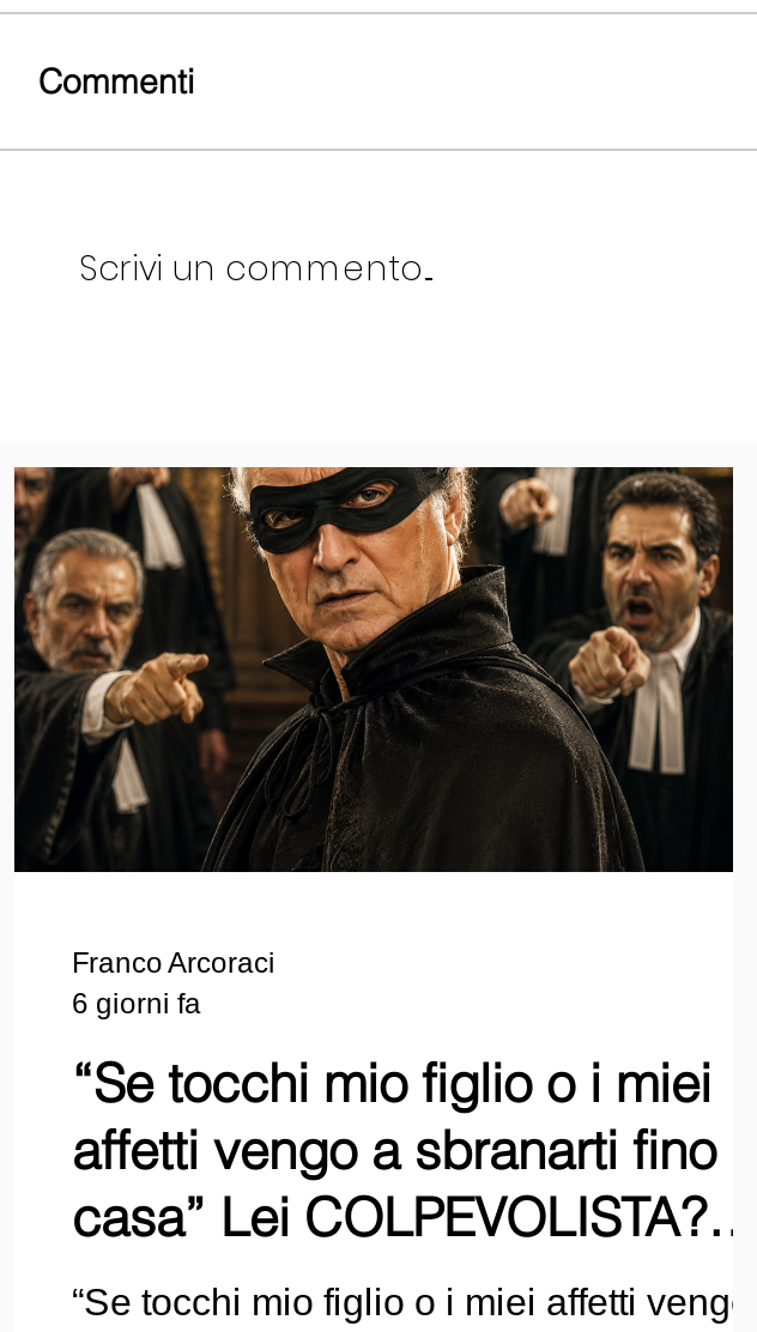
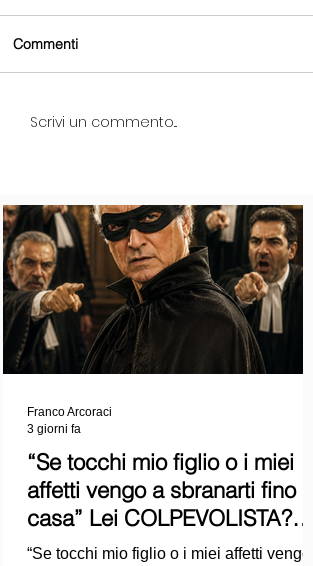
[72,986,201,1020] 6 giorni fa -> [27,422,81,436] 3 giorni fa

